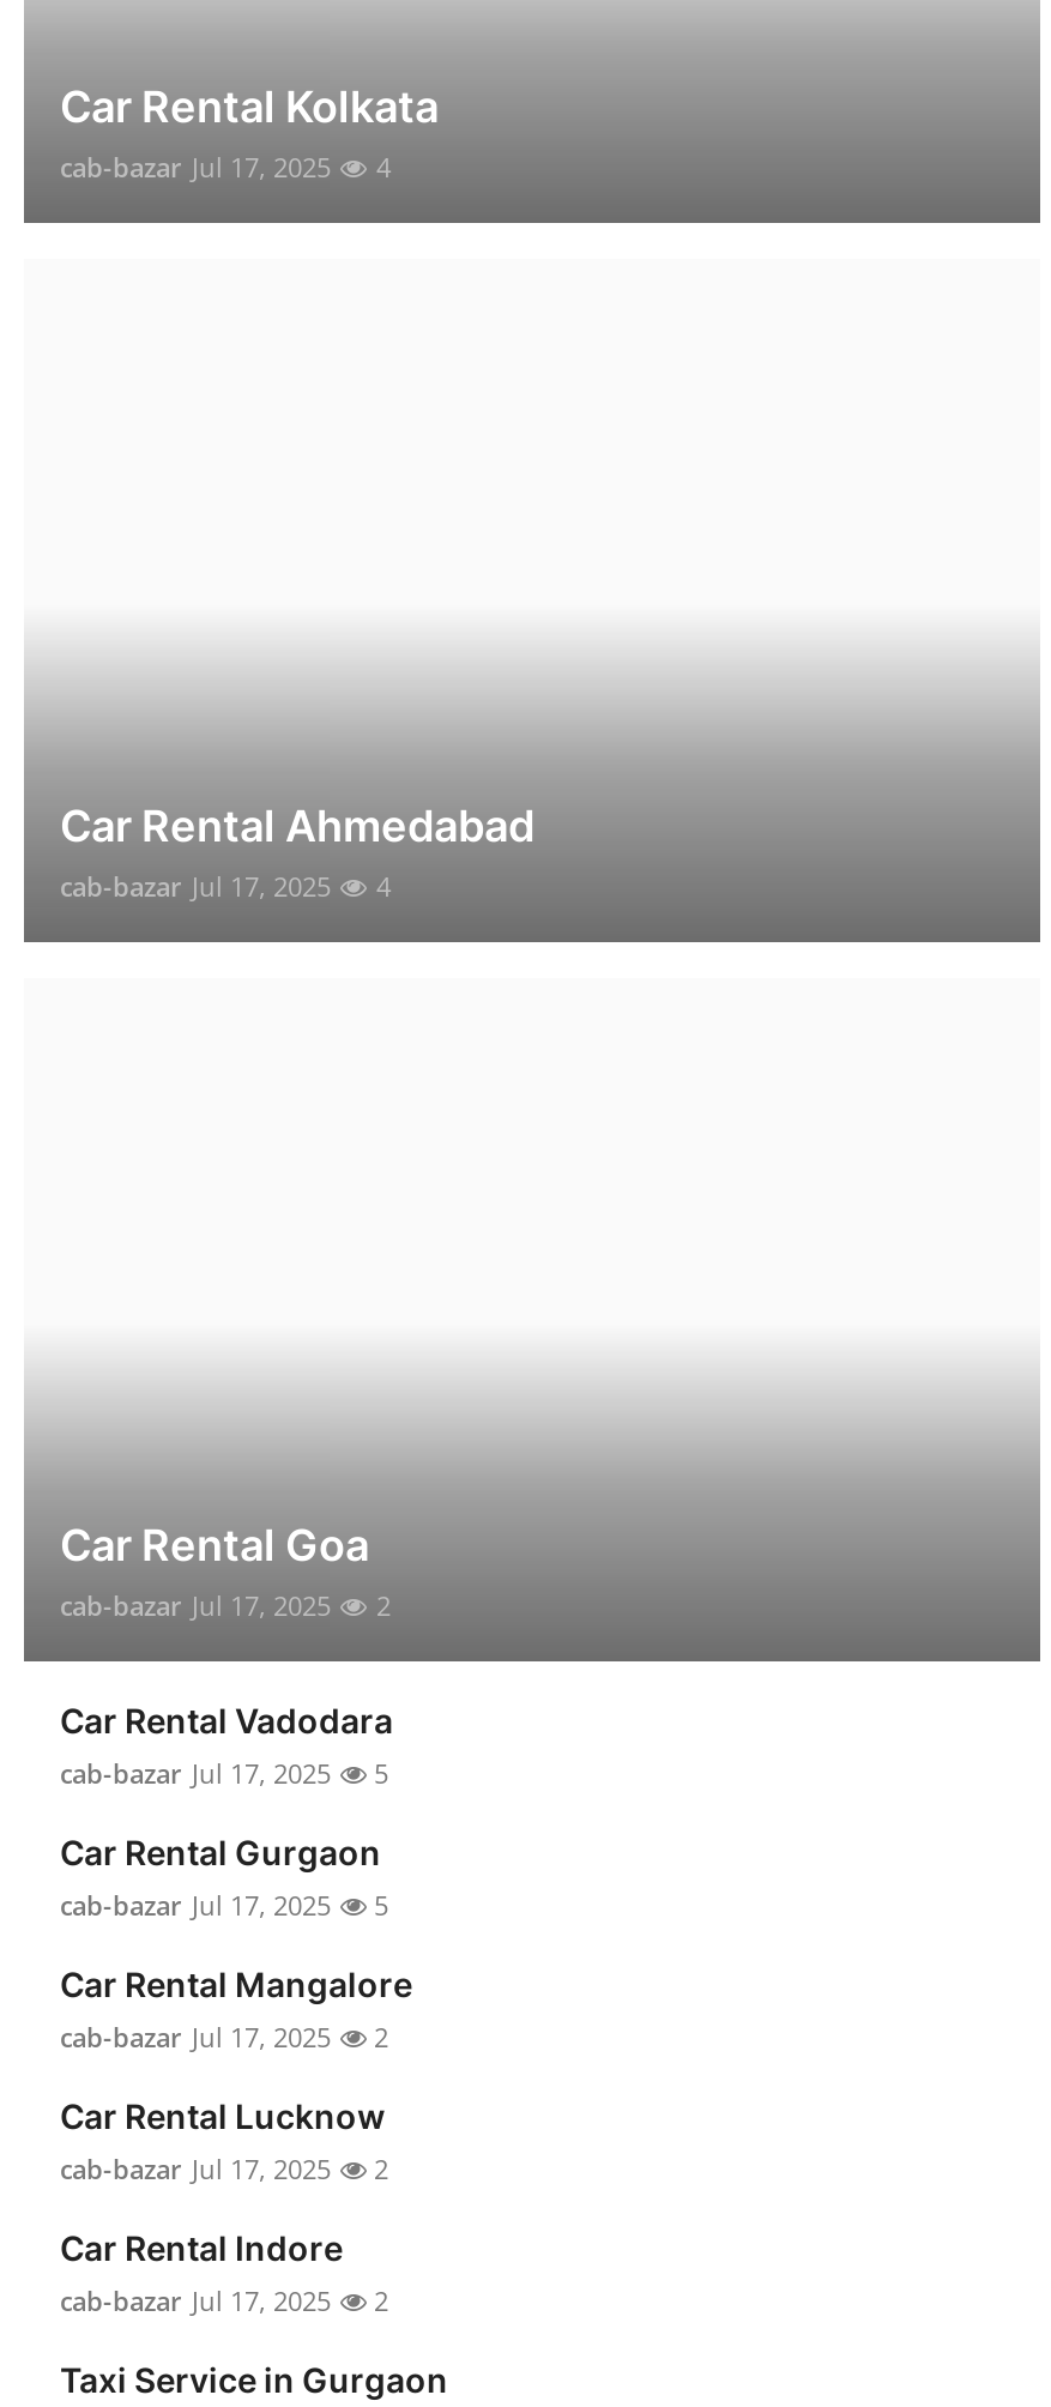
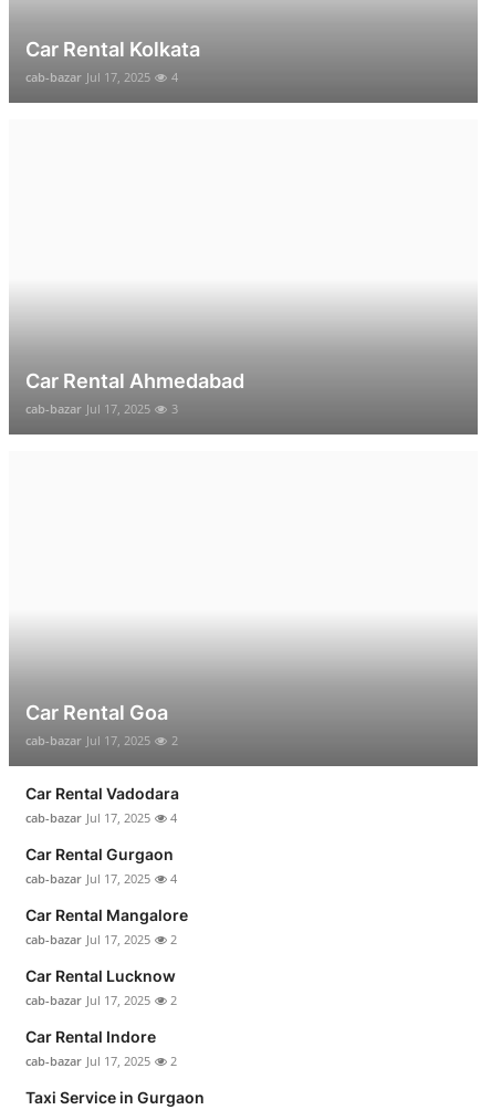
[60,869,391,905] cab-bazar Jul 17, 2025 4 -> [25,401,178,417] cab-bazar Jul 17, 2025 3
[60,1756,388,1792] cab-bazar Jul 17, 2025 5 -> [25,810,177,826] cab-bazar Jul 17, 2025 4
[60,1887,388,1923] cab-bazar Jul 17, 2025 5 -> [25,870,177,887] cab-bazar Jul 17, 2025 4

